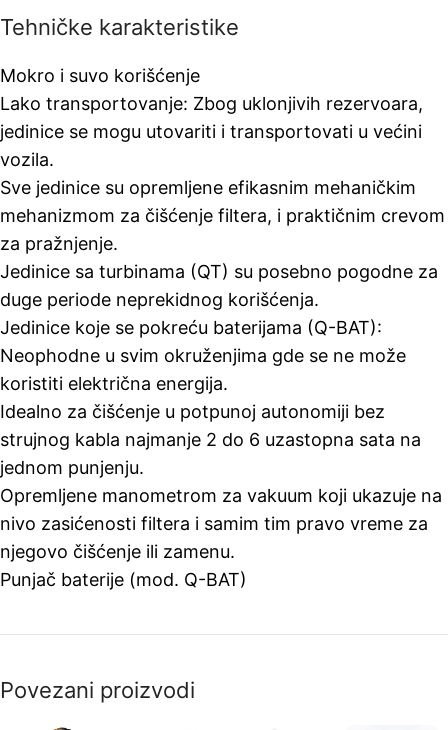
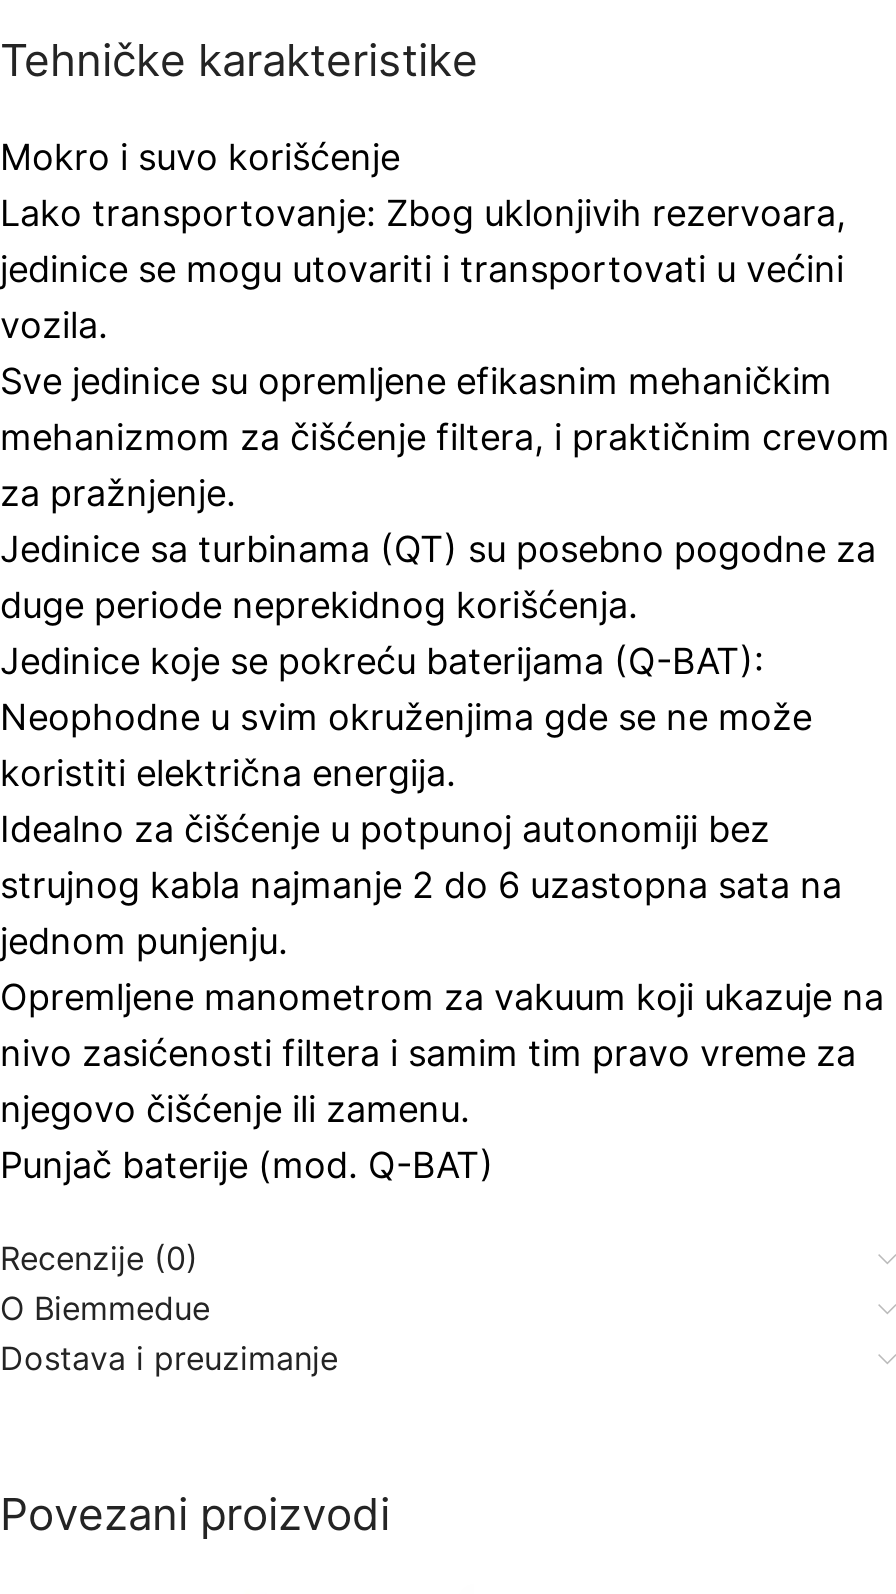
none -> [0,1239,338,1379] Recenzije (0) | O Biemmedue | Dostava i preuzimanje

